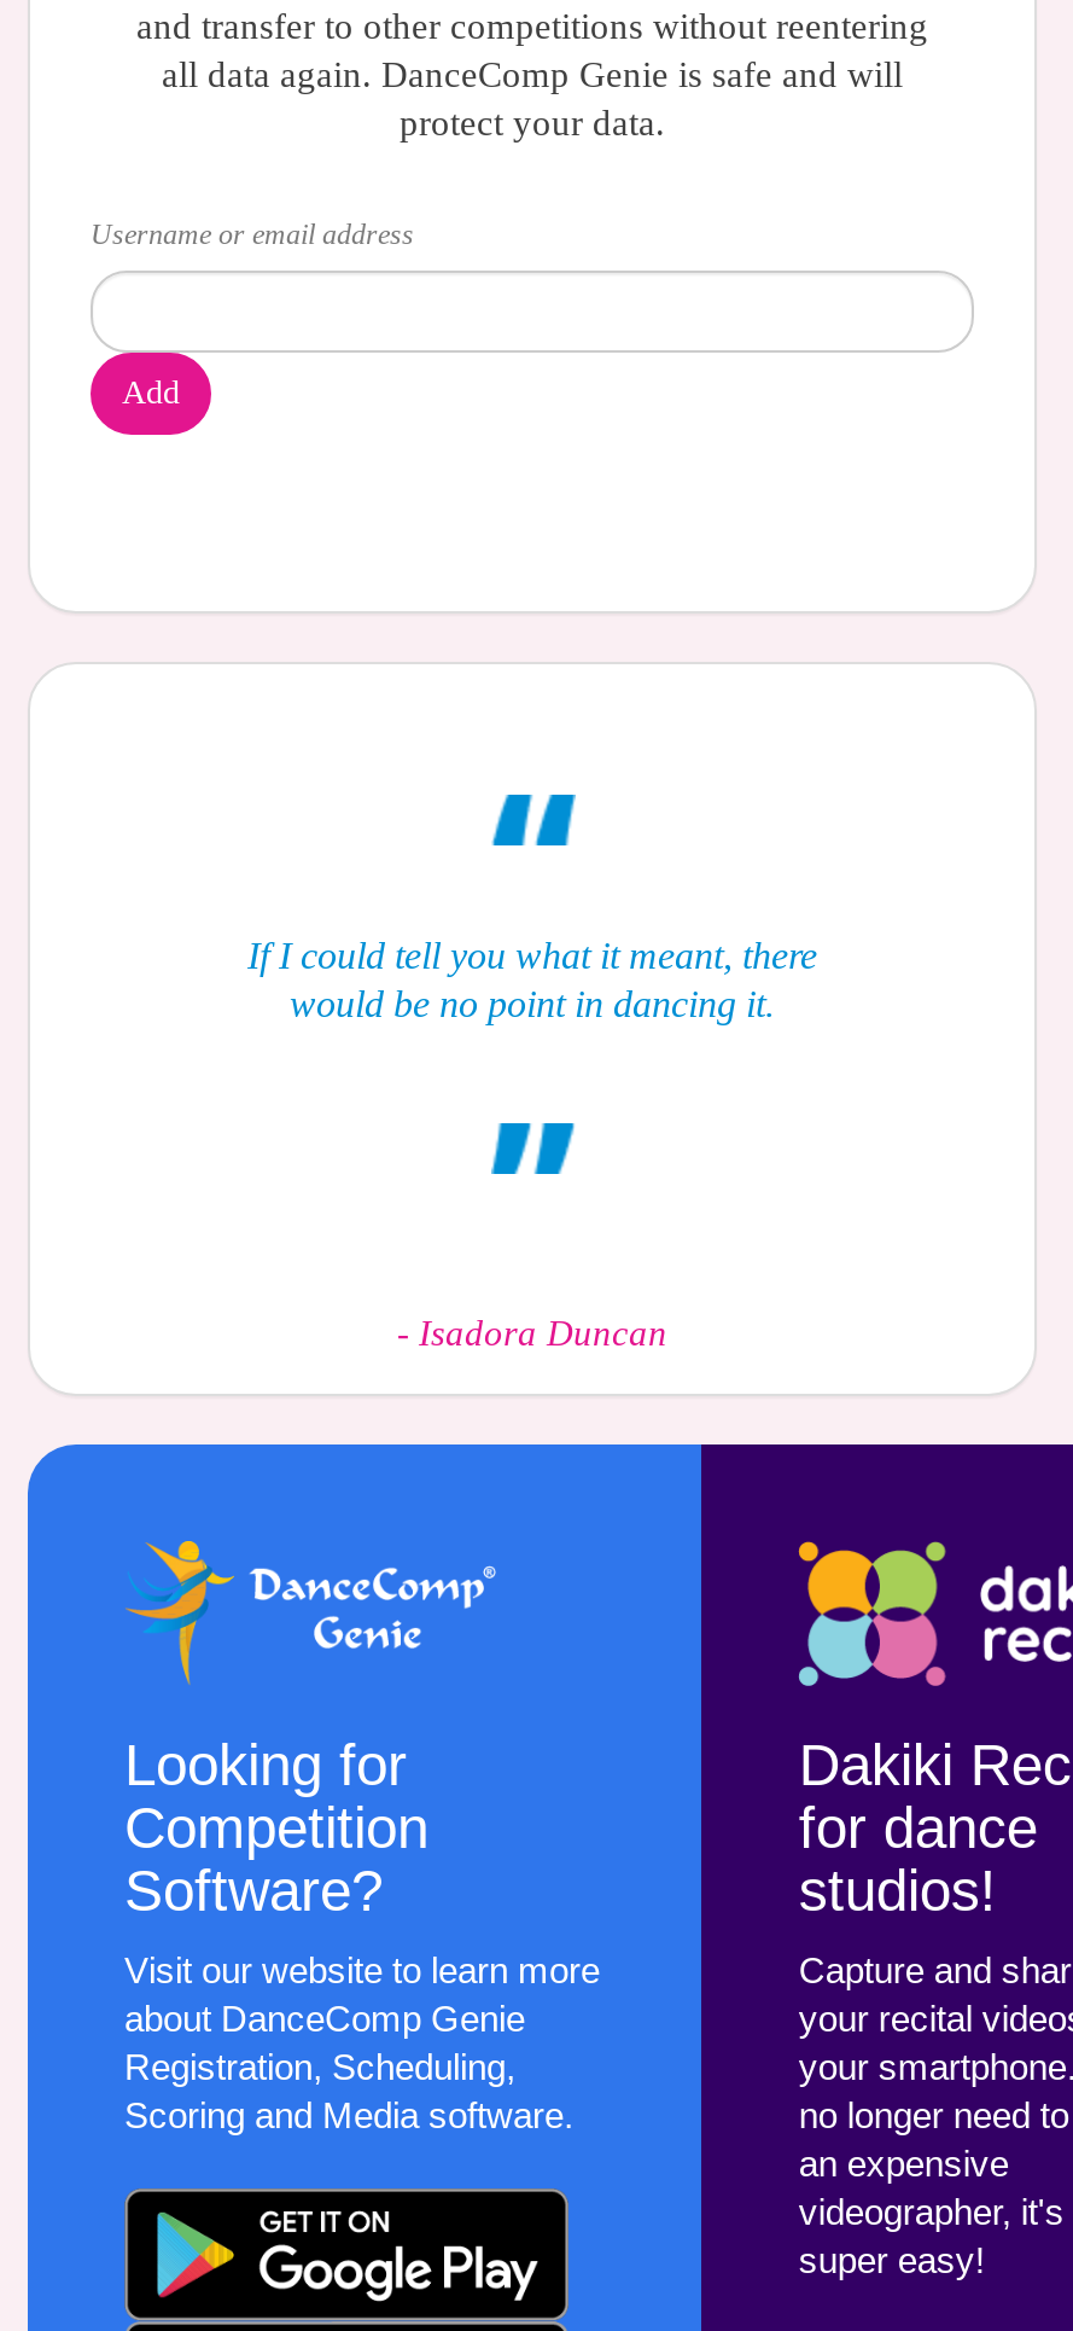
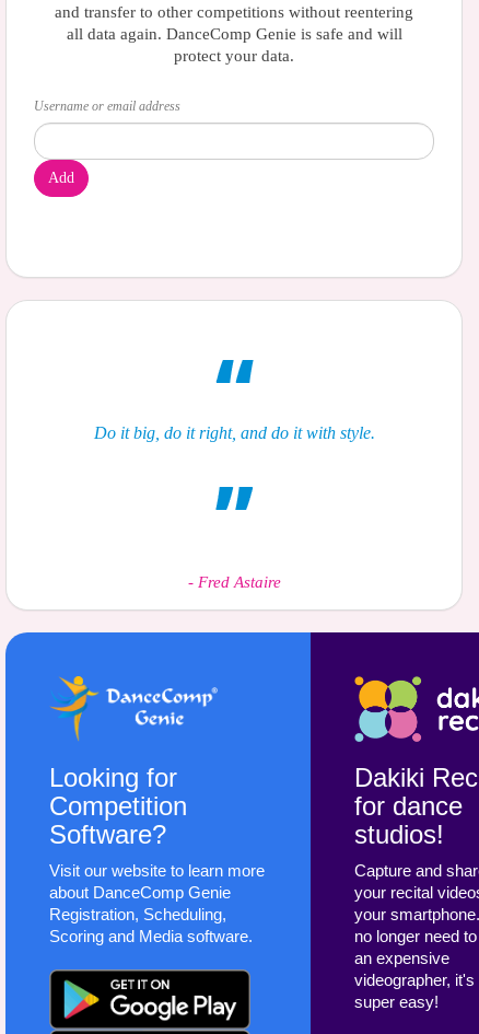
[247,935,817,1024] If I could tell you what it meant, there | would be no point in dancing it. -> [94,424,375,442] Do it big, do it right, and do it with style.
[397,1314,667,1353] - Isadora Duncan -> [188,573,281,591] - Fred Astaire

